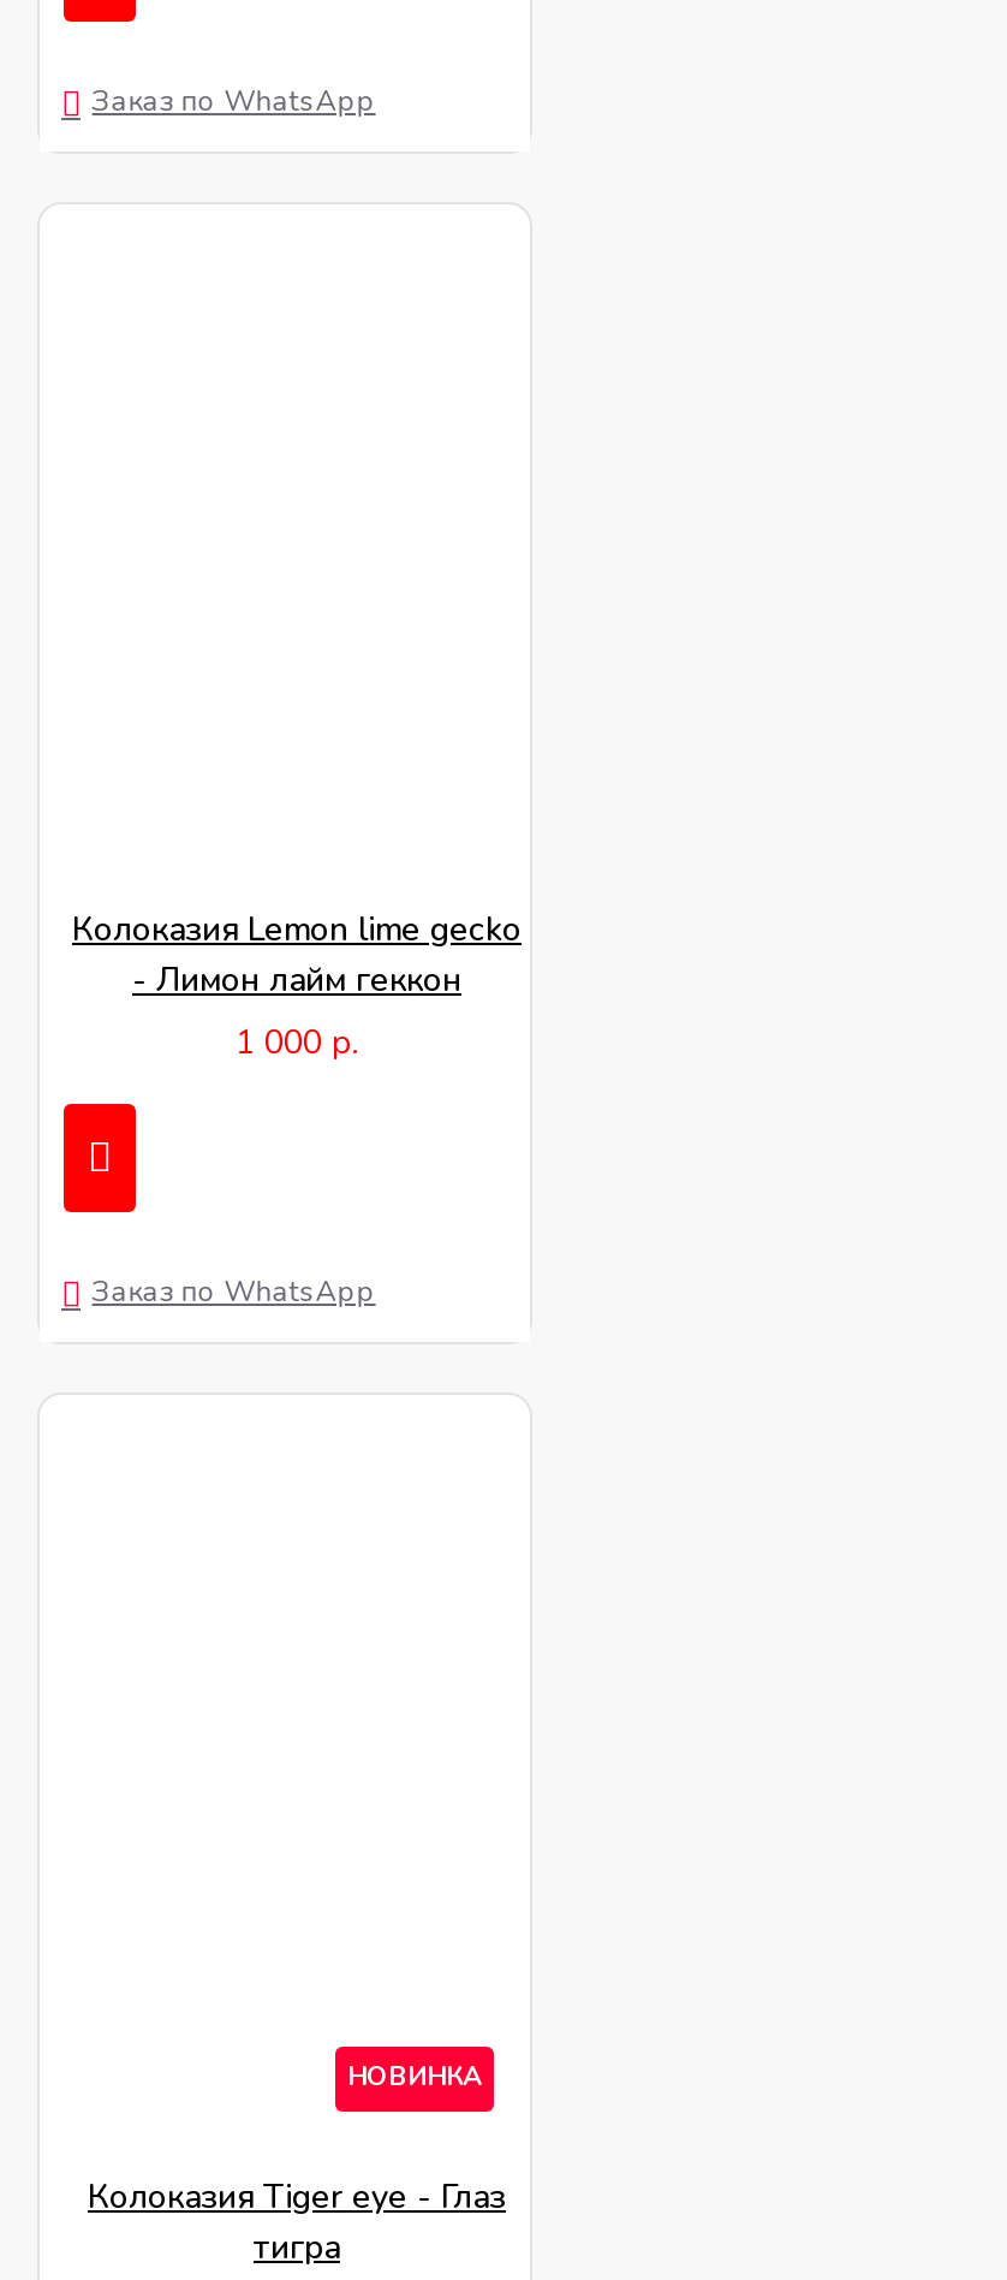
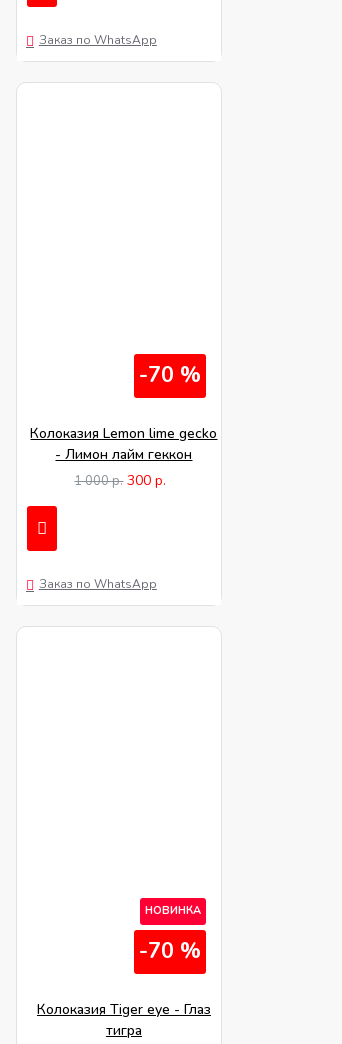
none -> [139,360,201,390] -70 %
[236,1020,358,1065] 1 000 р. -> [74,471,166,490] 1 000 р. 300 р.
none -> [139,936,201,966] -70 %

